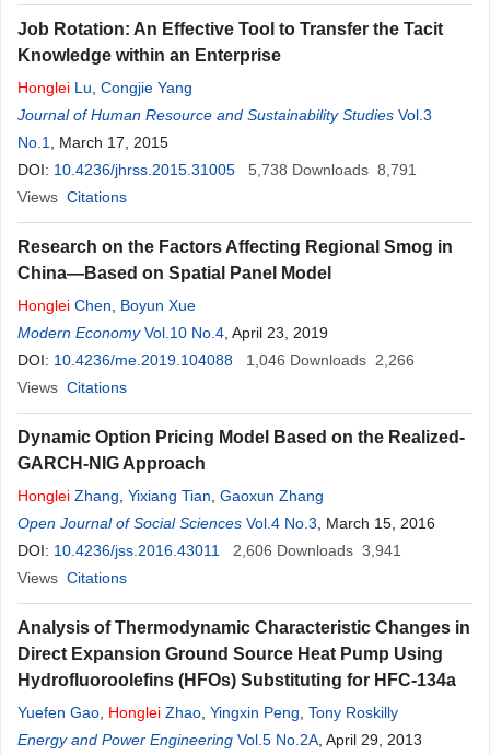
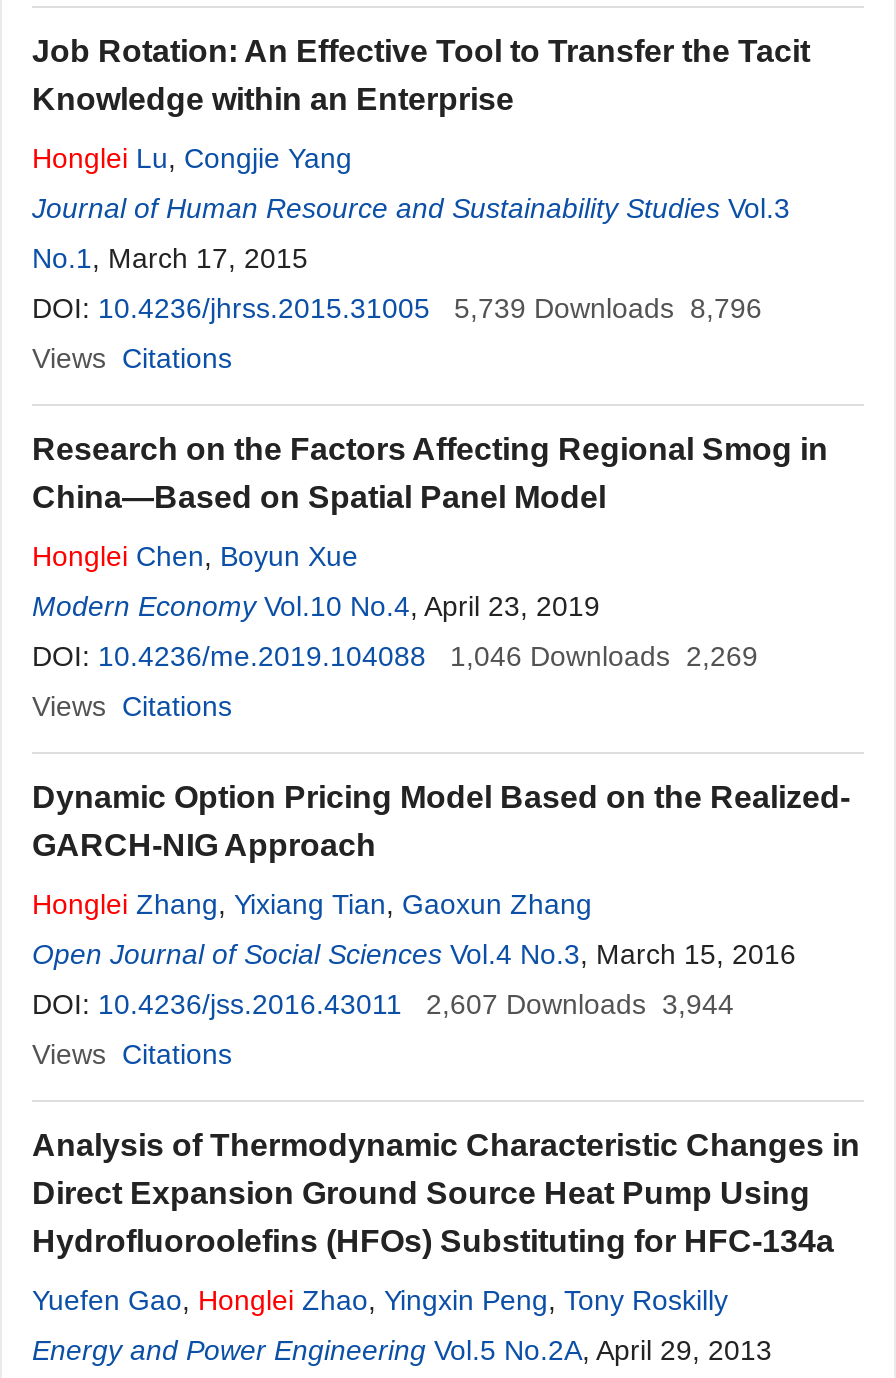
[17,161,417,178] DOI: 10.4236/jhrss.2015.31005 5,738 Downloads 8,791 -> [32,292,762,324] DOI: 10.4236/jhrss.2015.31005 5,739 Downloads 8,796
[17,351,415,369] DOI: 10.4236/me.2019.104088 1,046 Downloads 2,266 -> [32,640,758,672] DOI: 10.4236/me.2019.104088 1,046 Downloads 2,269
[17,542,401,559] DOI: 10.4236/jss.2016.43011 2,606 Downloads 3,941 -> [32,988,734,1020] DOI: 10.4236/jss.2016.43011 2,607 Downloads 3,944

